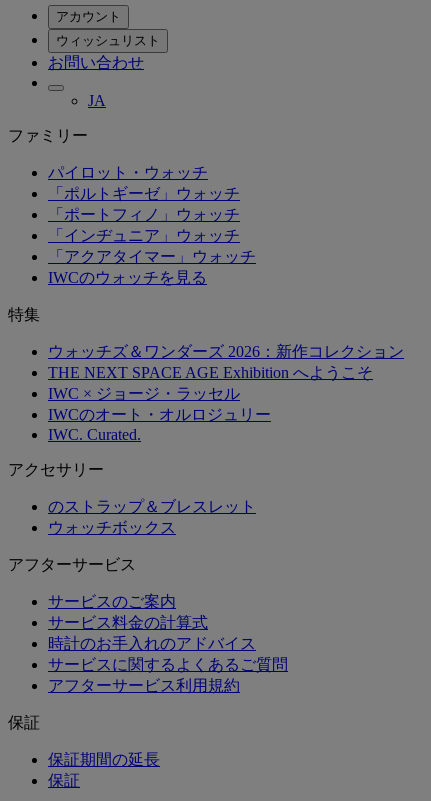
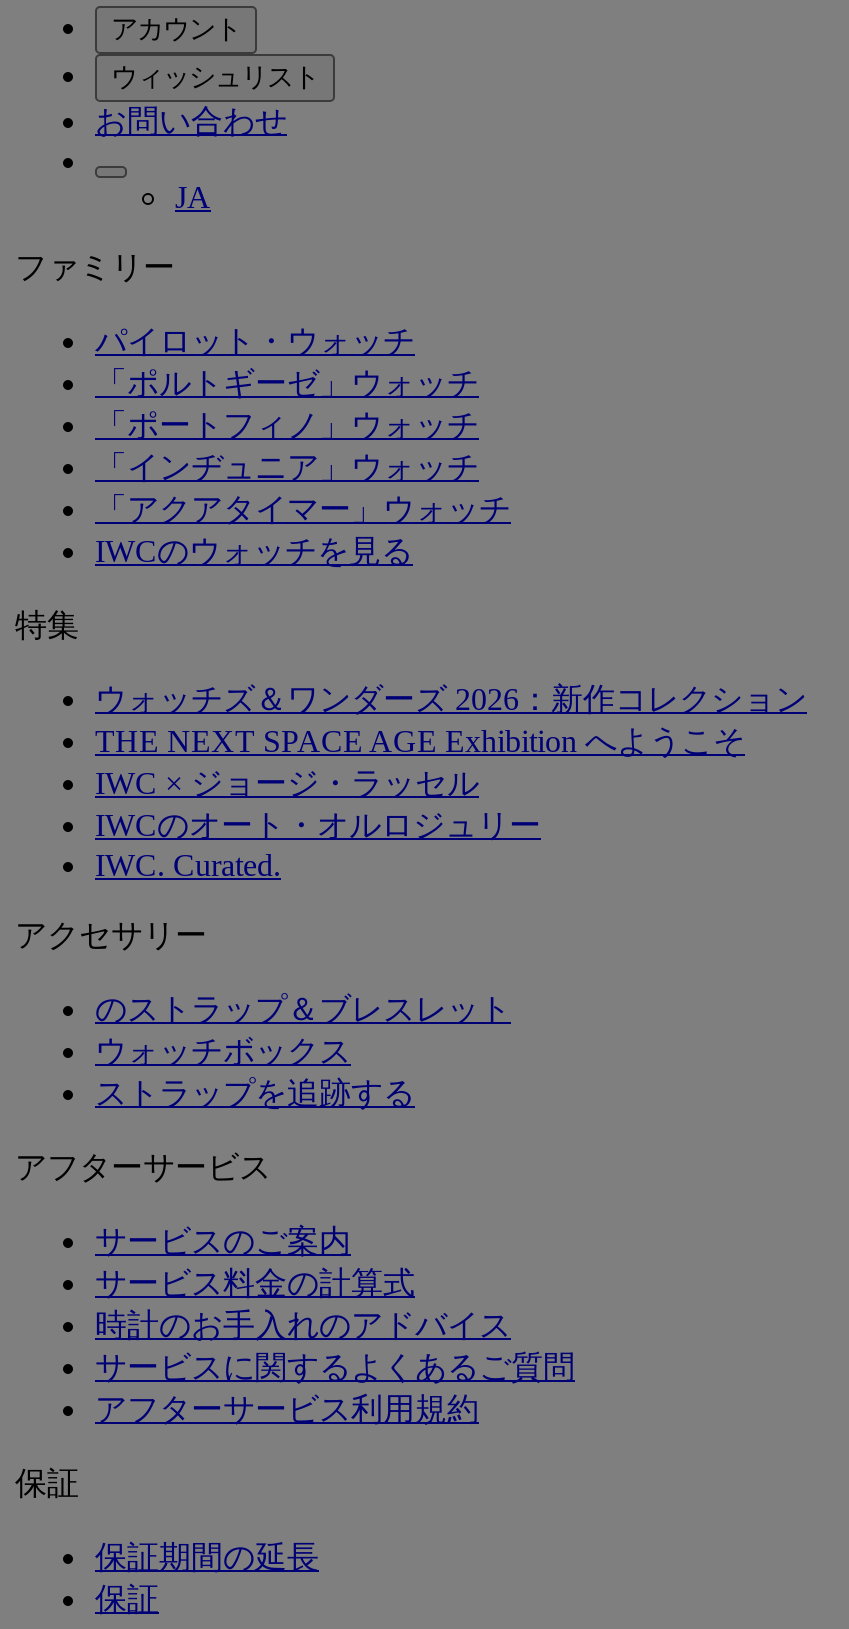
none -> [95,1077,415,1111] ストラップを追跡する

